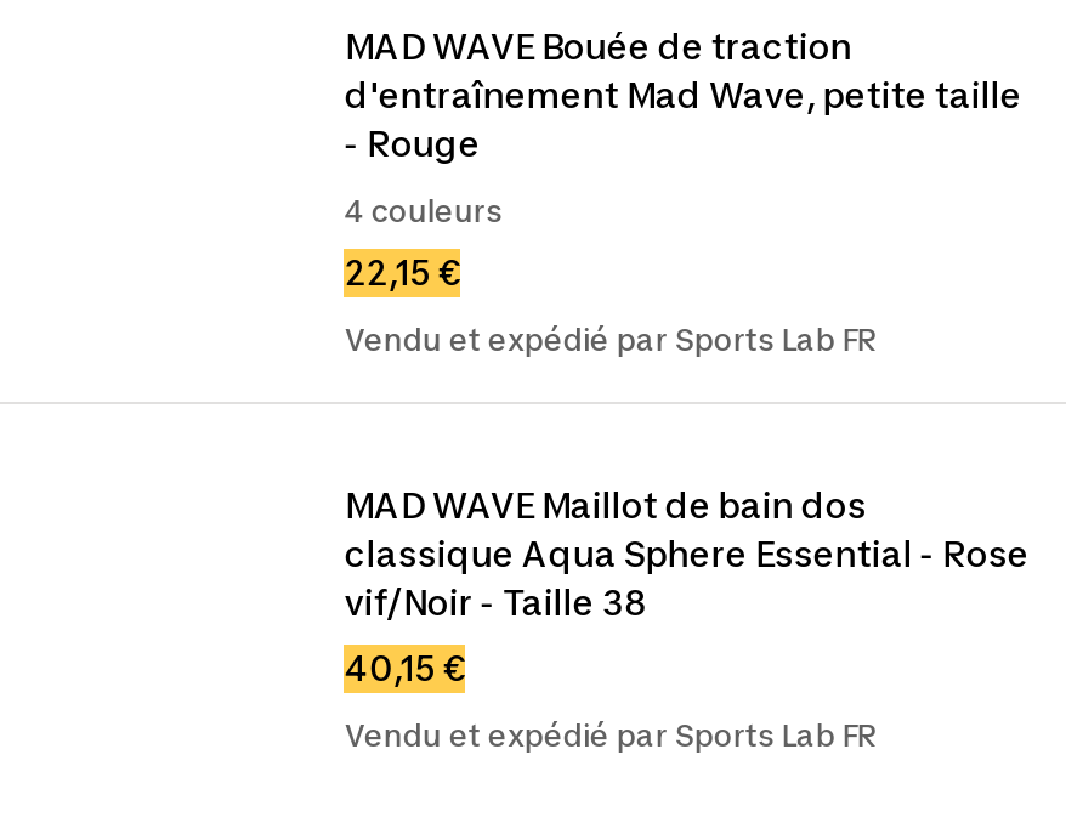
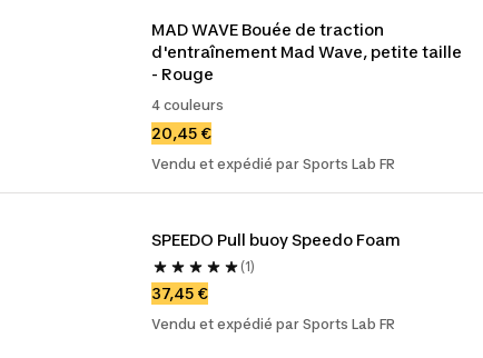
[344,251,461,293] 22,15 € -> [152,123,212,142] 20,45 €
[344,484,1029,688] MAD WAVE Maillot de bain dos | classique Aqua Sphere Essential - Rose | vif/Noir - Taille 38 | 40,15 € -> [152,230,401,302] SPEEDO Pull buoy Speedo Foam | (1) | 37,45 €

